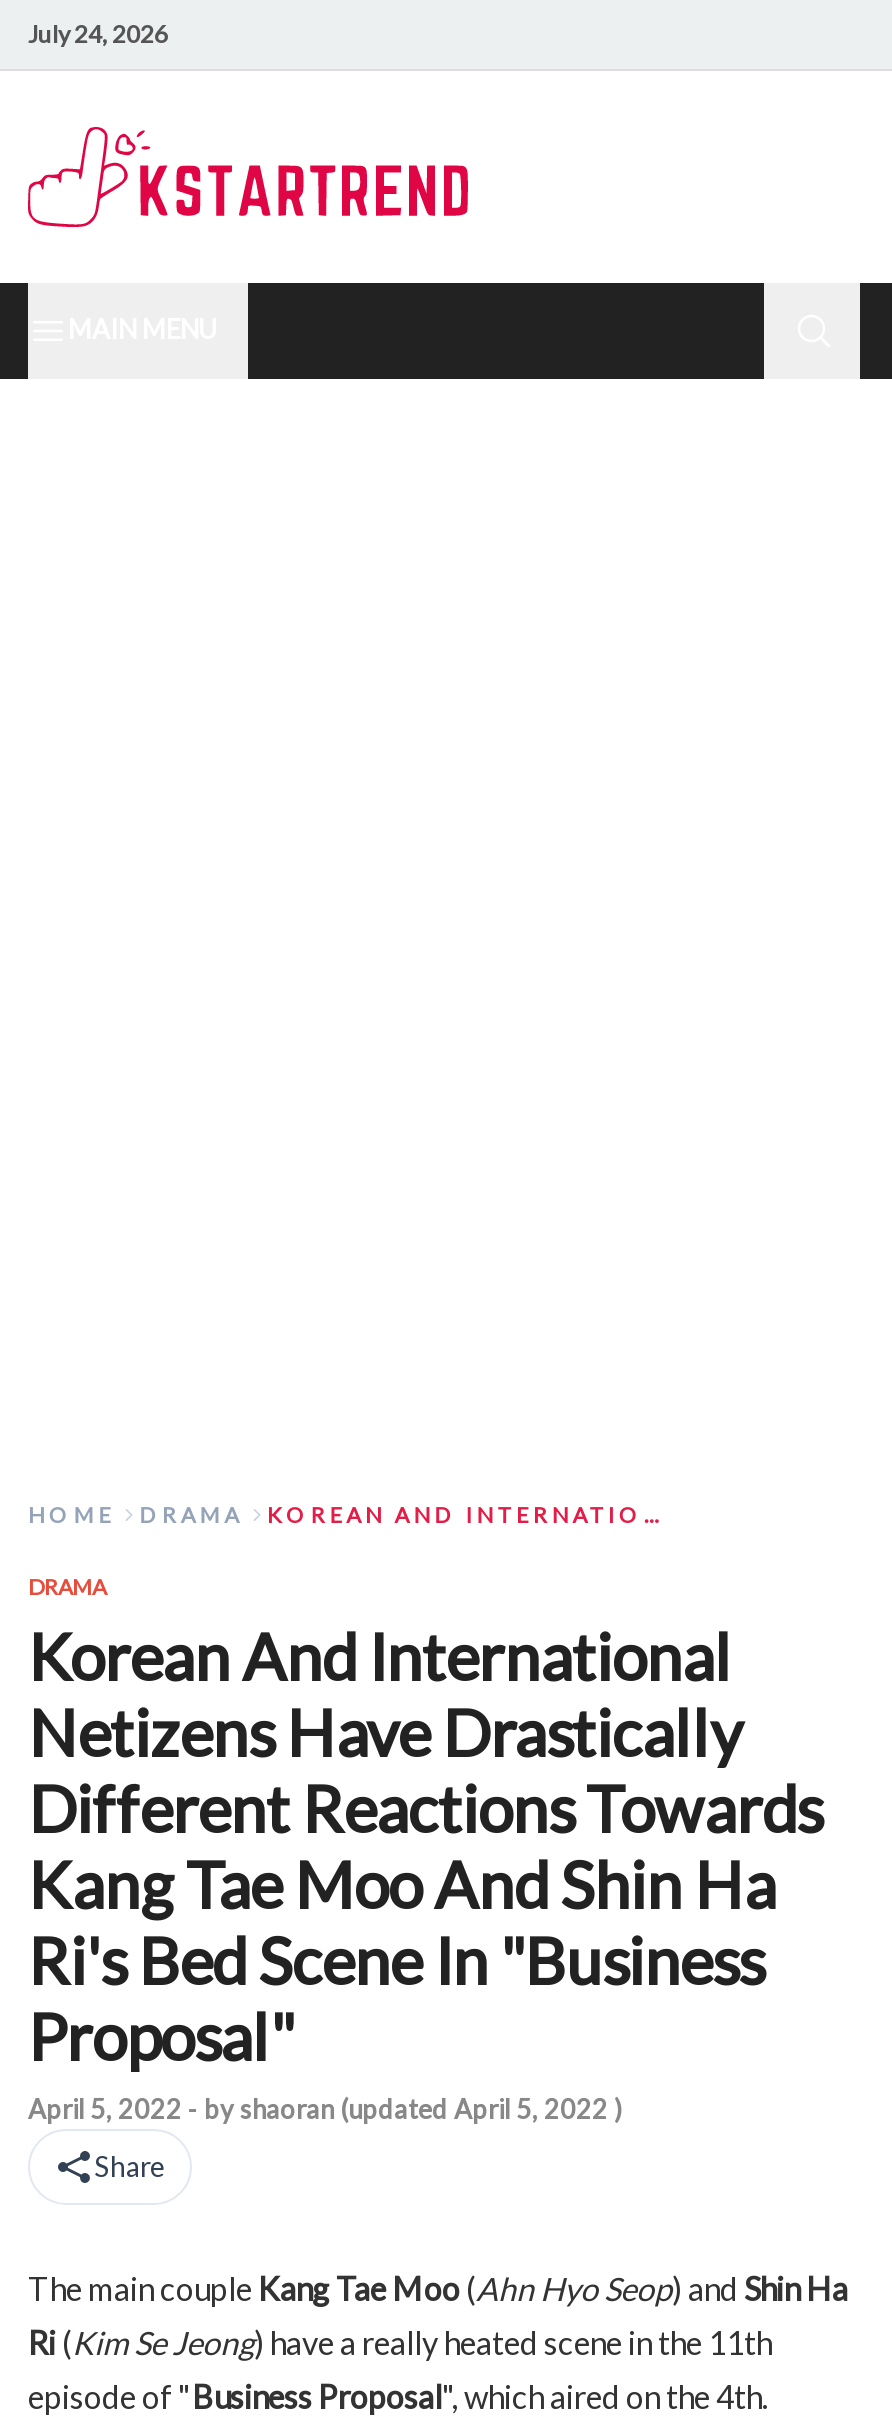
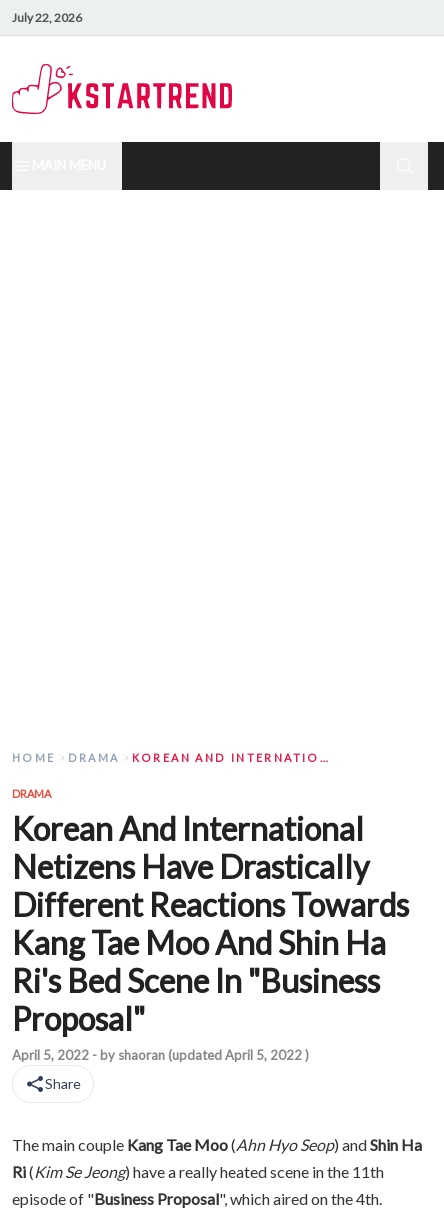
[28,18,168,48] July 24, 2026 -> [12,9,82,24] July 22, 2026

